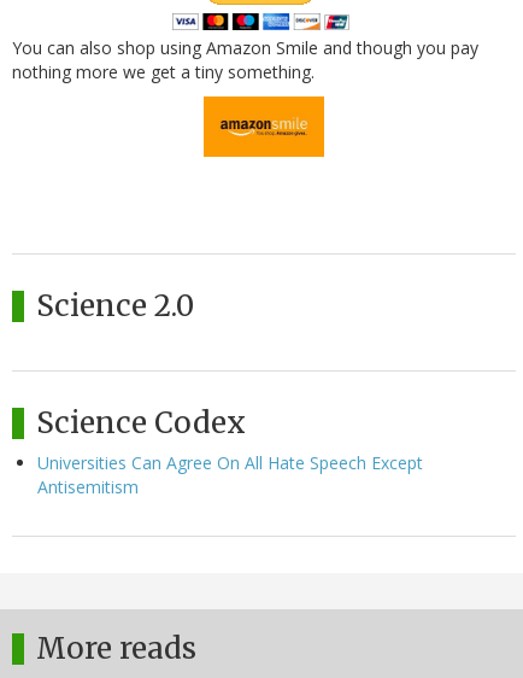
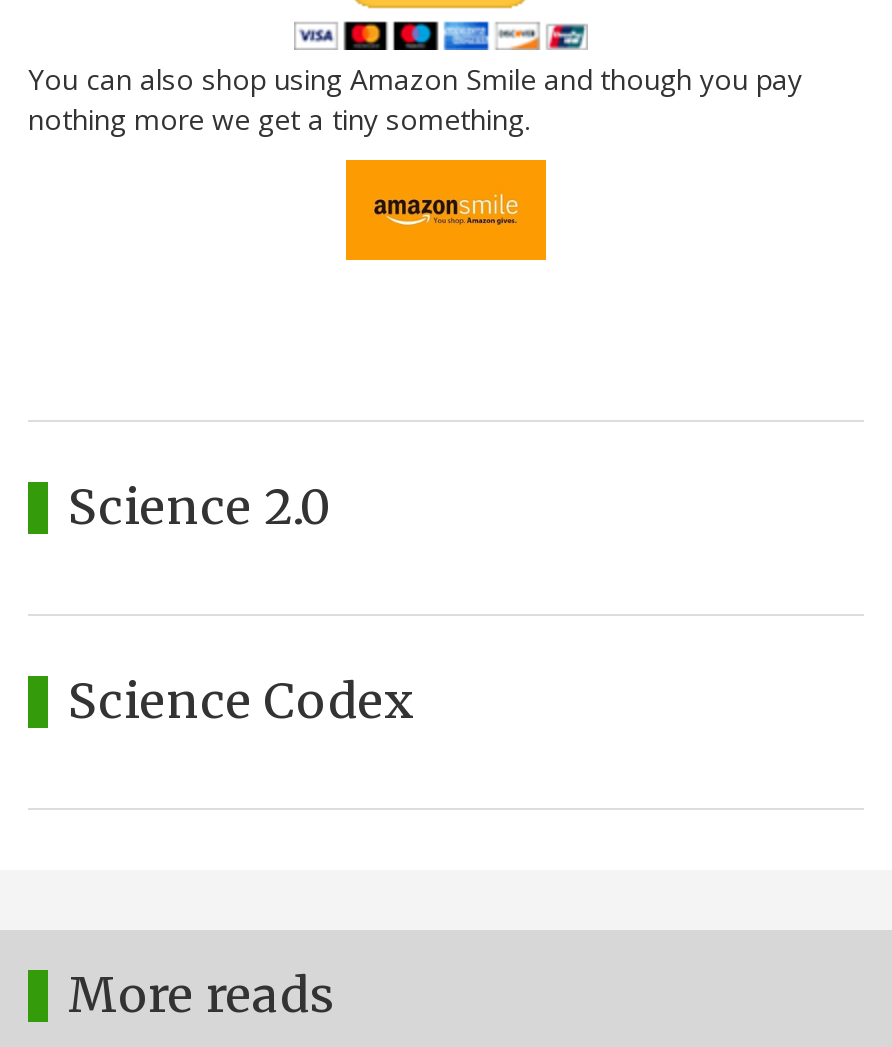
[37,451,423,498] Universities Can Agree On All Hate Speech Except | Antisemitism -> none

